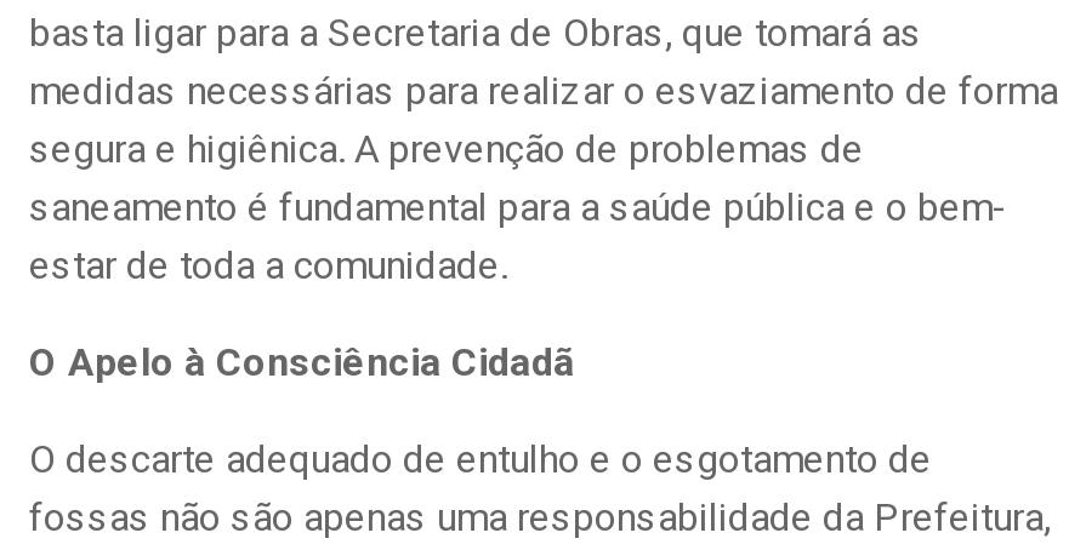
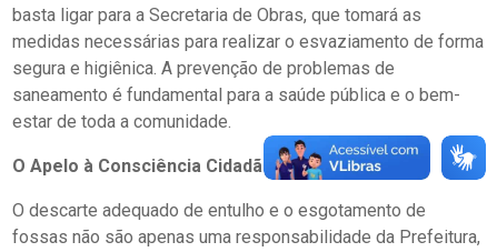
none -> [262,134,431,181] [image]
none -> [440,134,487,181] [image]

